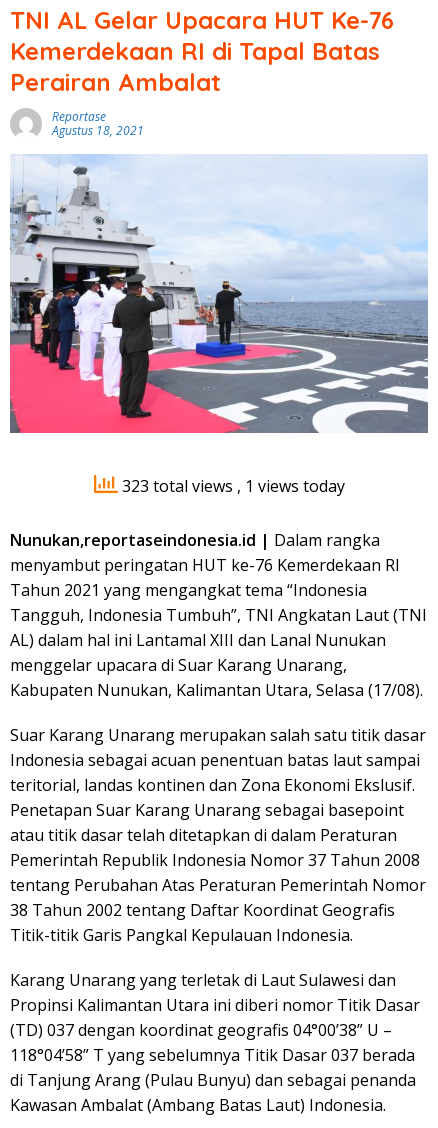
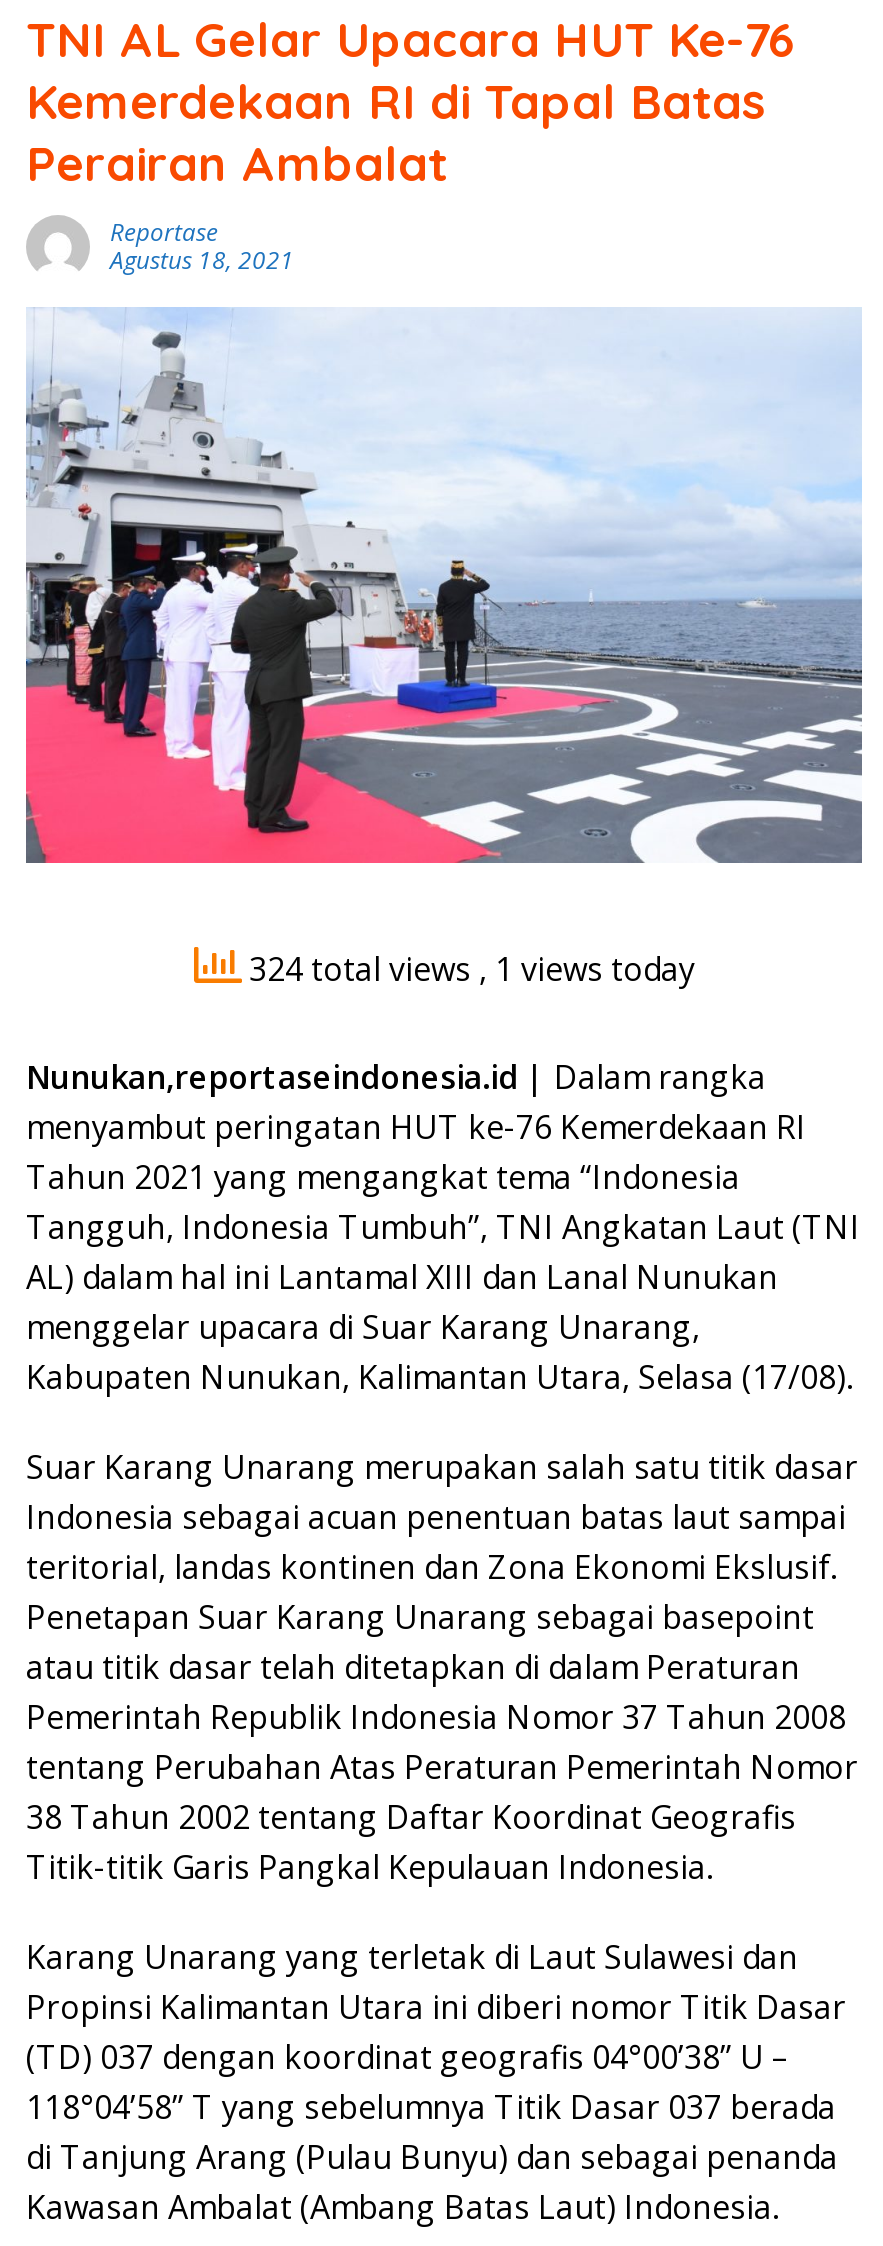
[117,474,344,496] 323 total views, 1 views today -> [241,947,695,991] 324 total views, 1 views today

